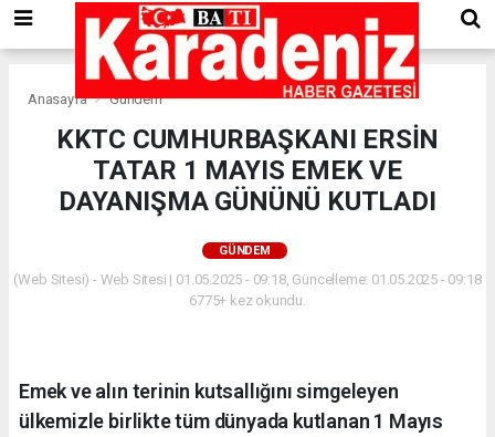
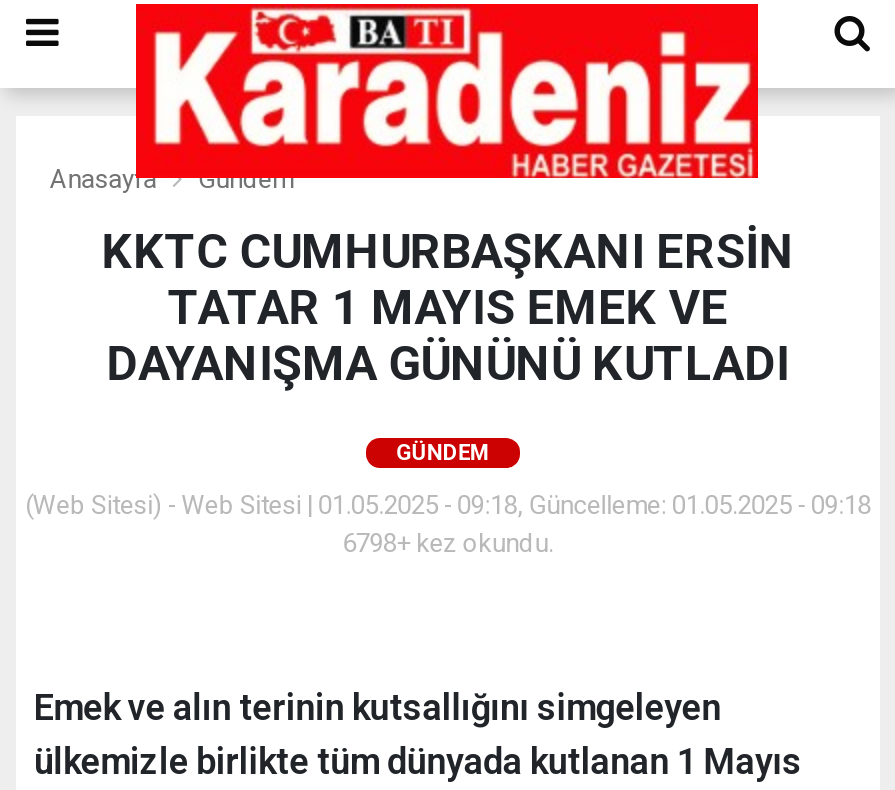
[189,292,306,308] 6775+ kez okundu. -> [342,528,554,558] 6798+ kez okundu.

